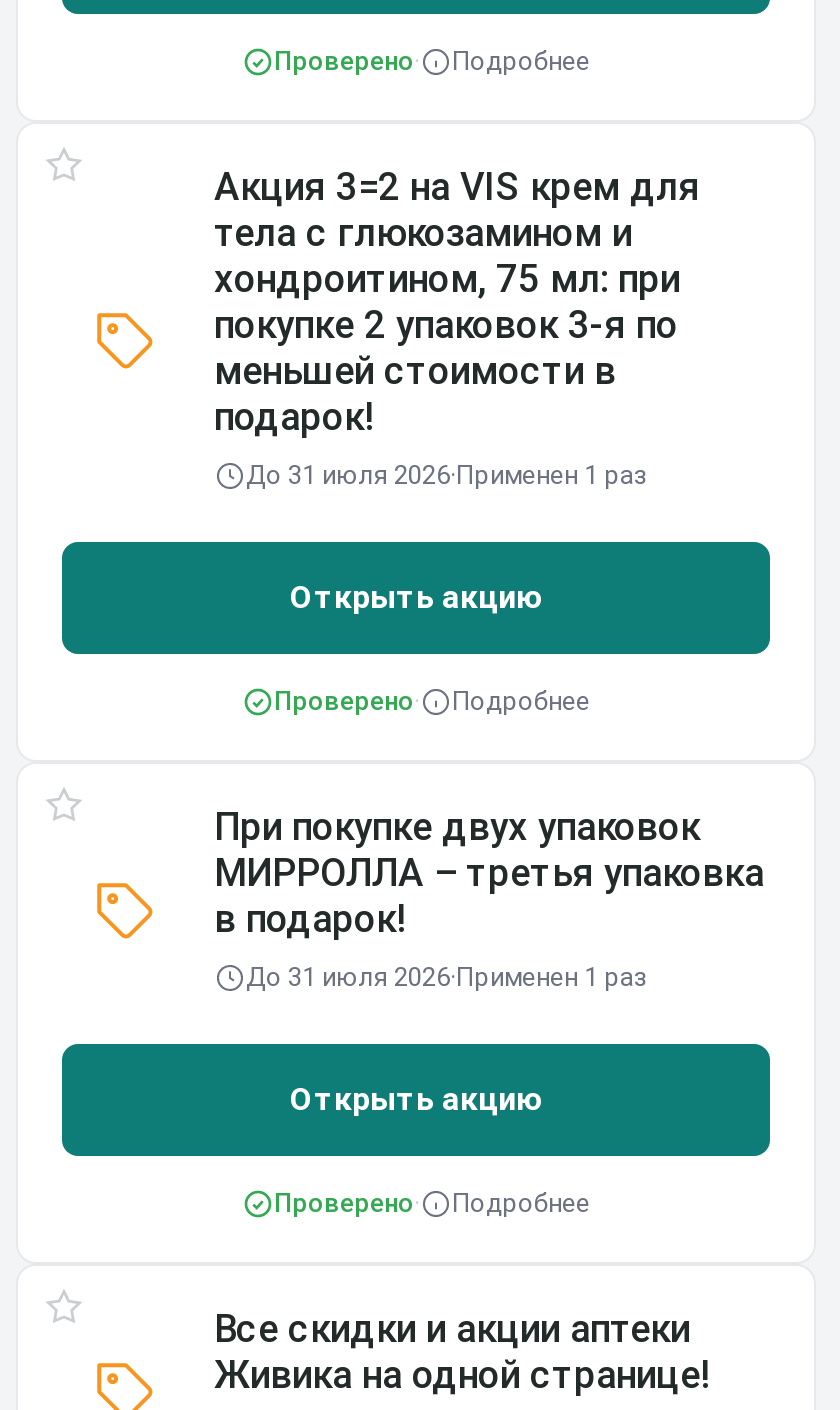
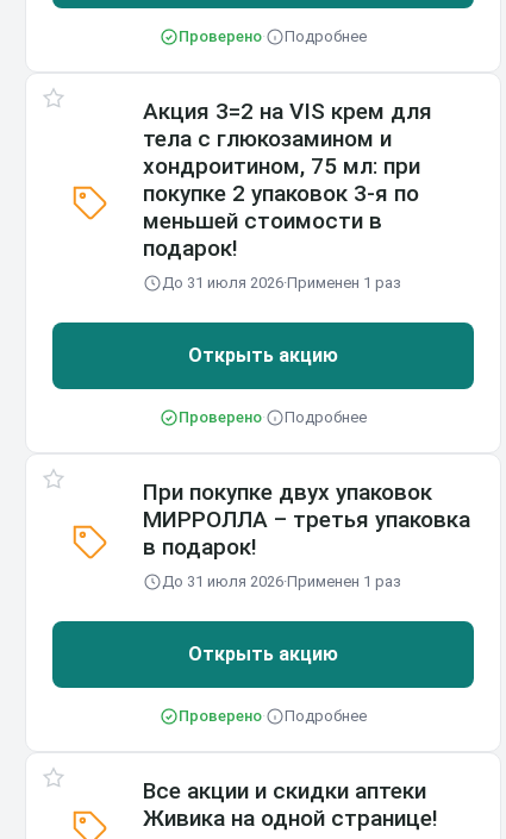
[214,1306,690,1352] Все скидки и акции аптеки -> [143,777,426,804] Все акции и скидки аптеки

